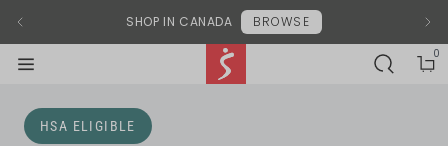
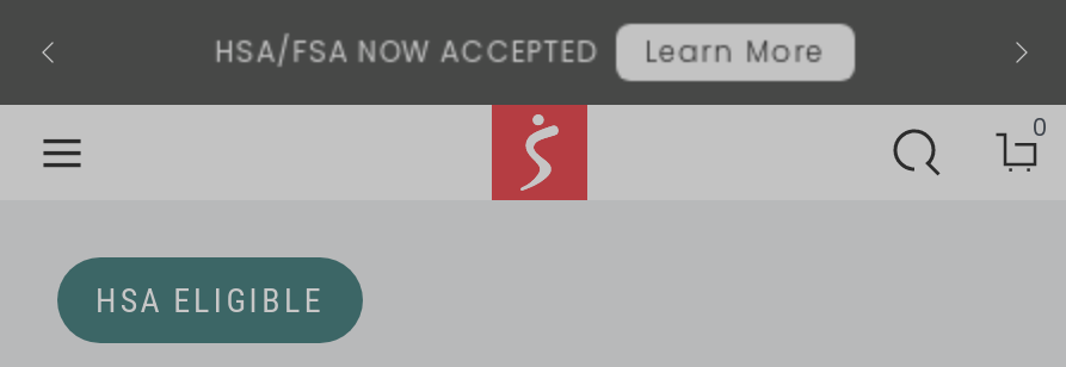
[126,13,310,30] SHOP IN CANADA | BROWSE -> [215,31,826,71] HSA/FSA NOW ACCEPTED | Learn More

